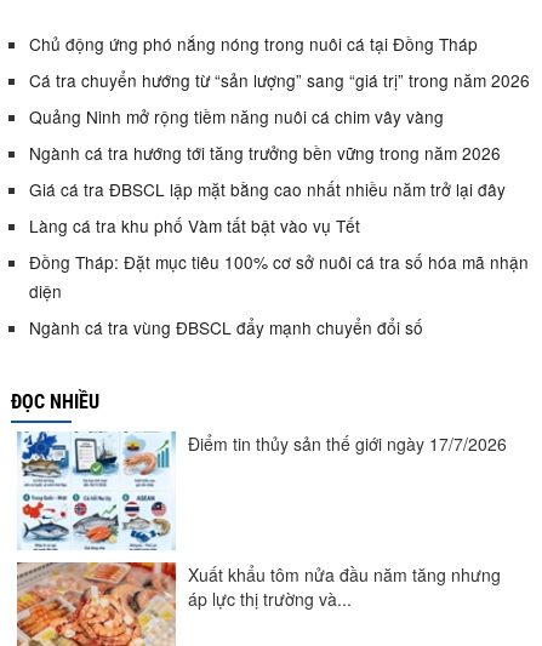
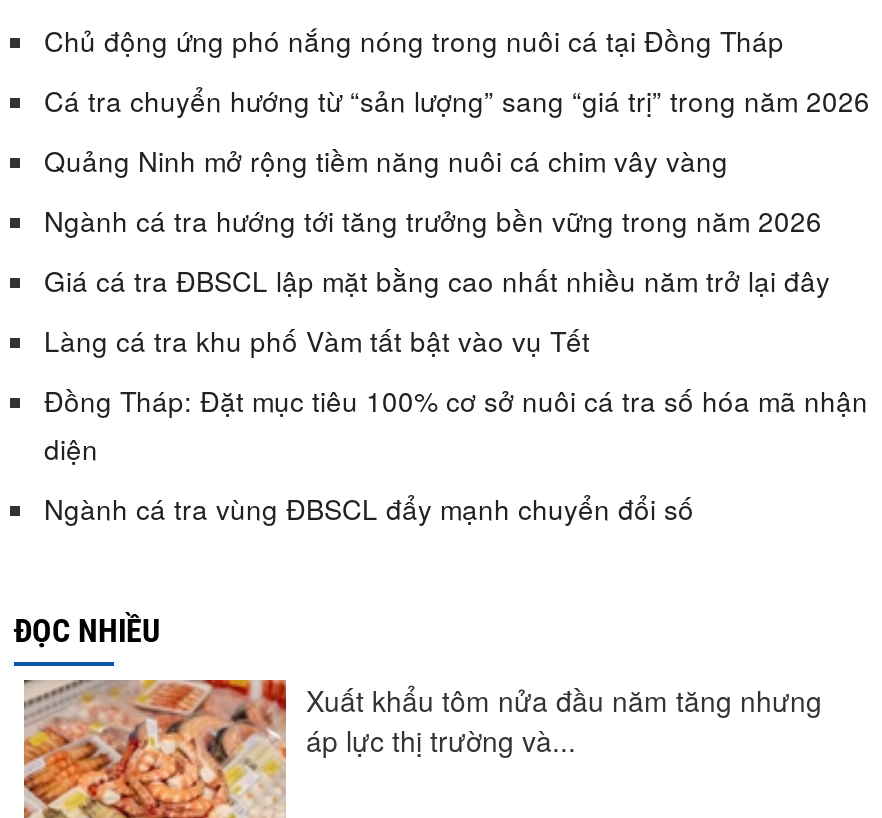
[16,430,507,554] [image] | Điểm tin thủy sản thế giới ngày 17/7/2026 -> none

